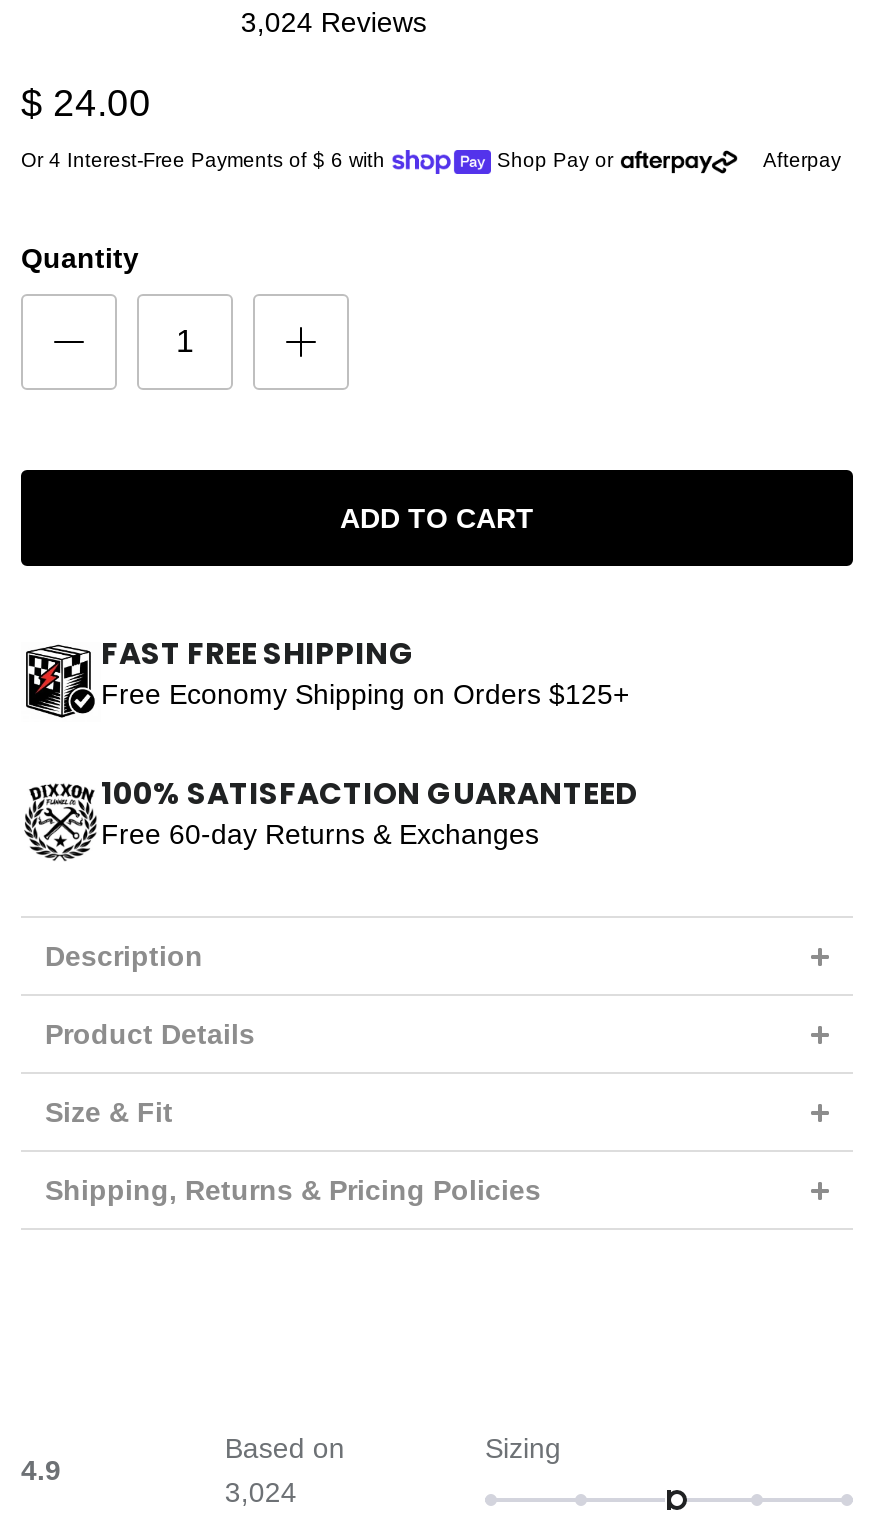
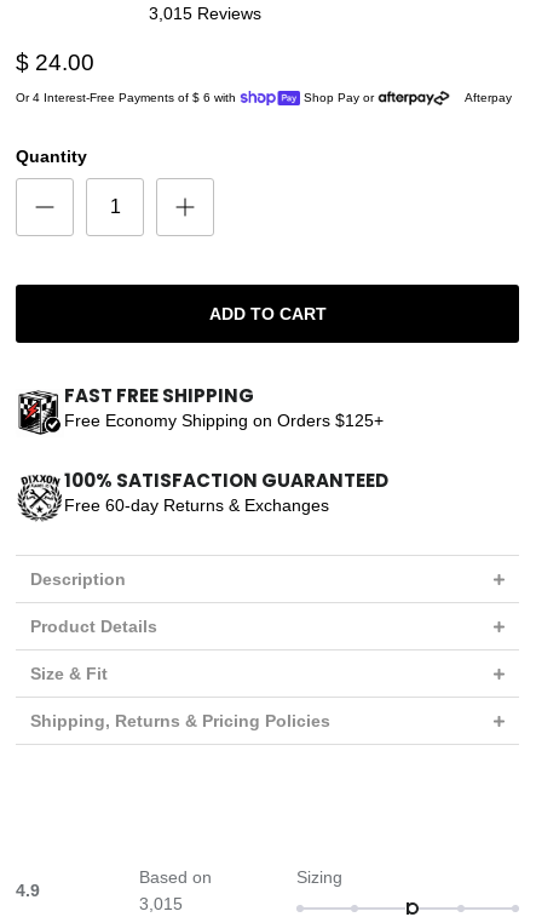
[241,7,427,39] 3,024 Reviews -> [149,4,261,23] 3,015 Reviews
[225,1476,297,1508] 3,024 -> [139,894,182,914] 3,015

